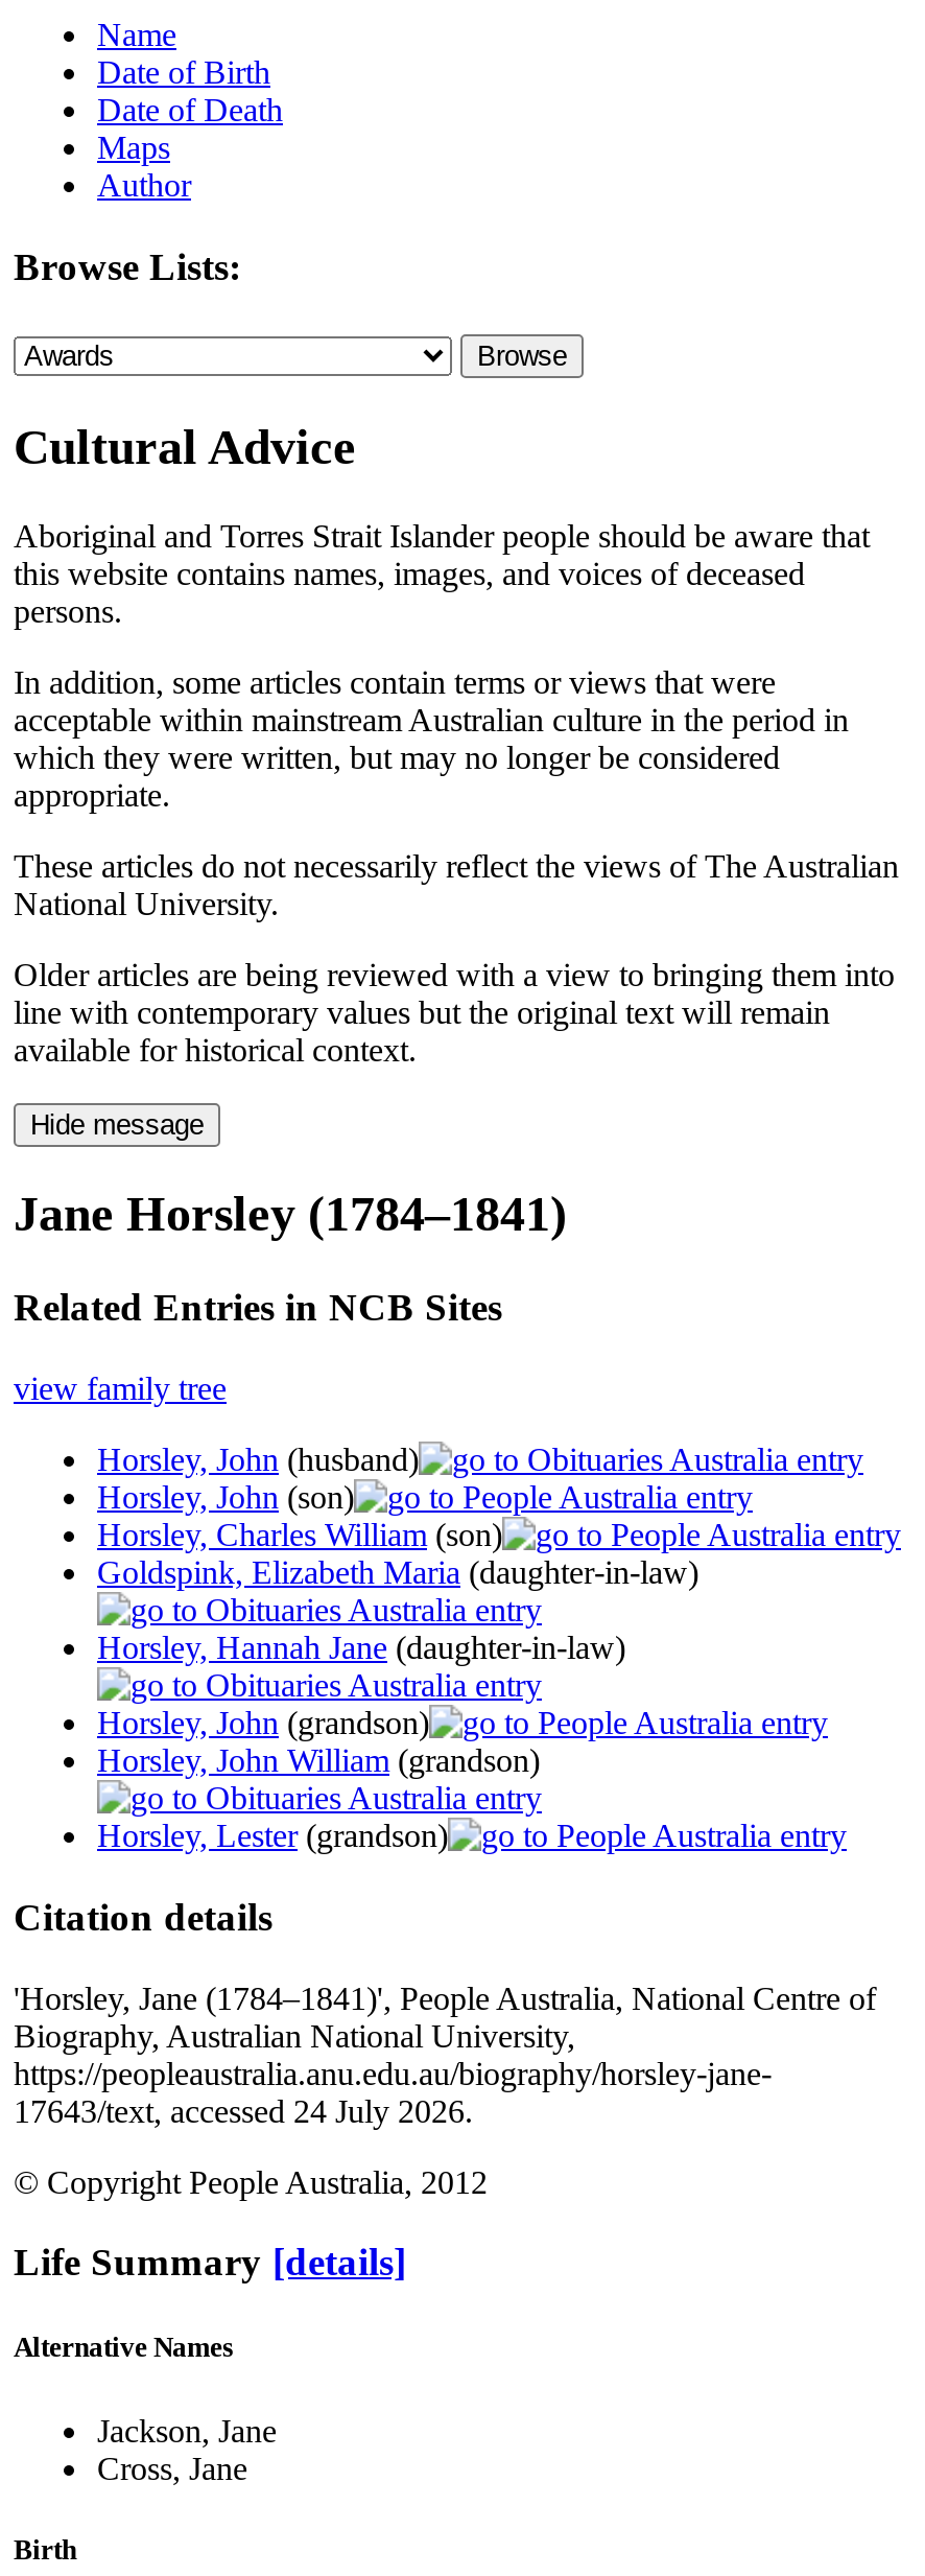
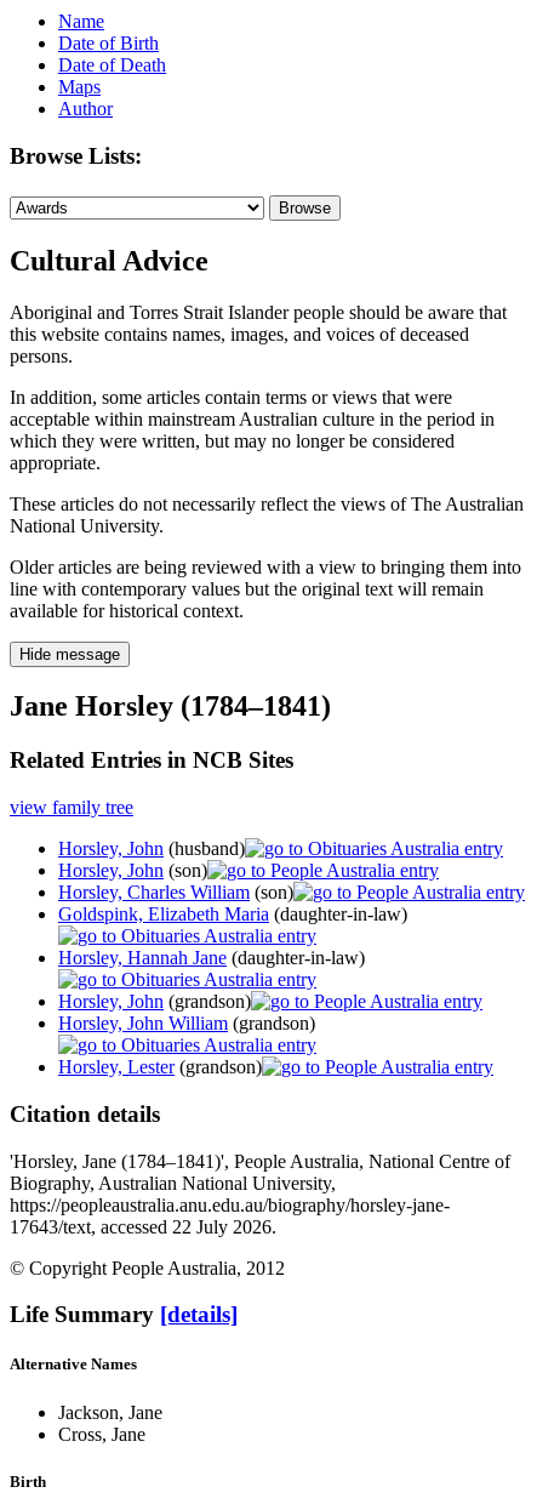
[14,2092,473,2128] 17643/text, accessed 24 July 2026. -> [10,1216,276,1237] 17643/text, accessed 22 July 2026.

